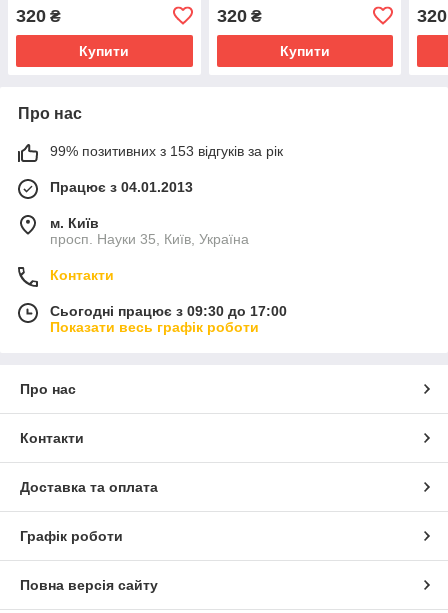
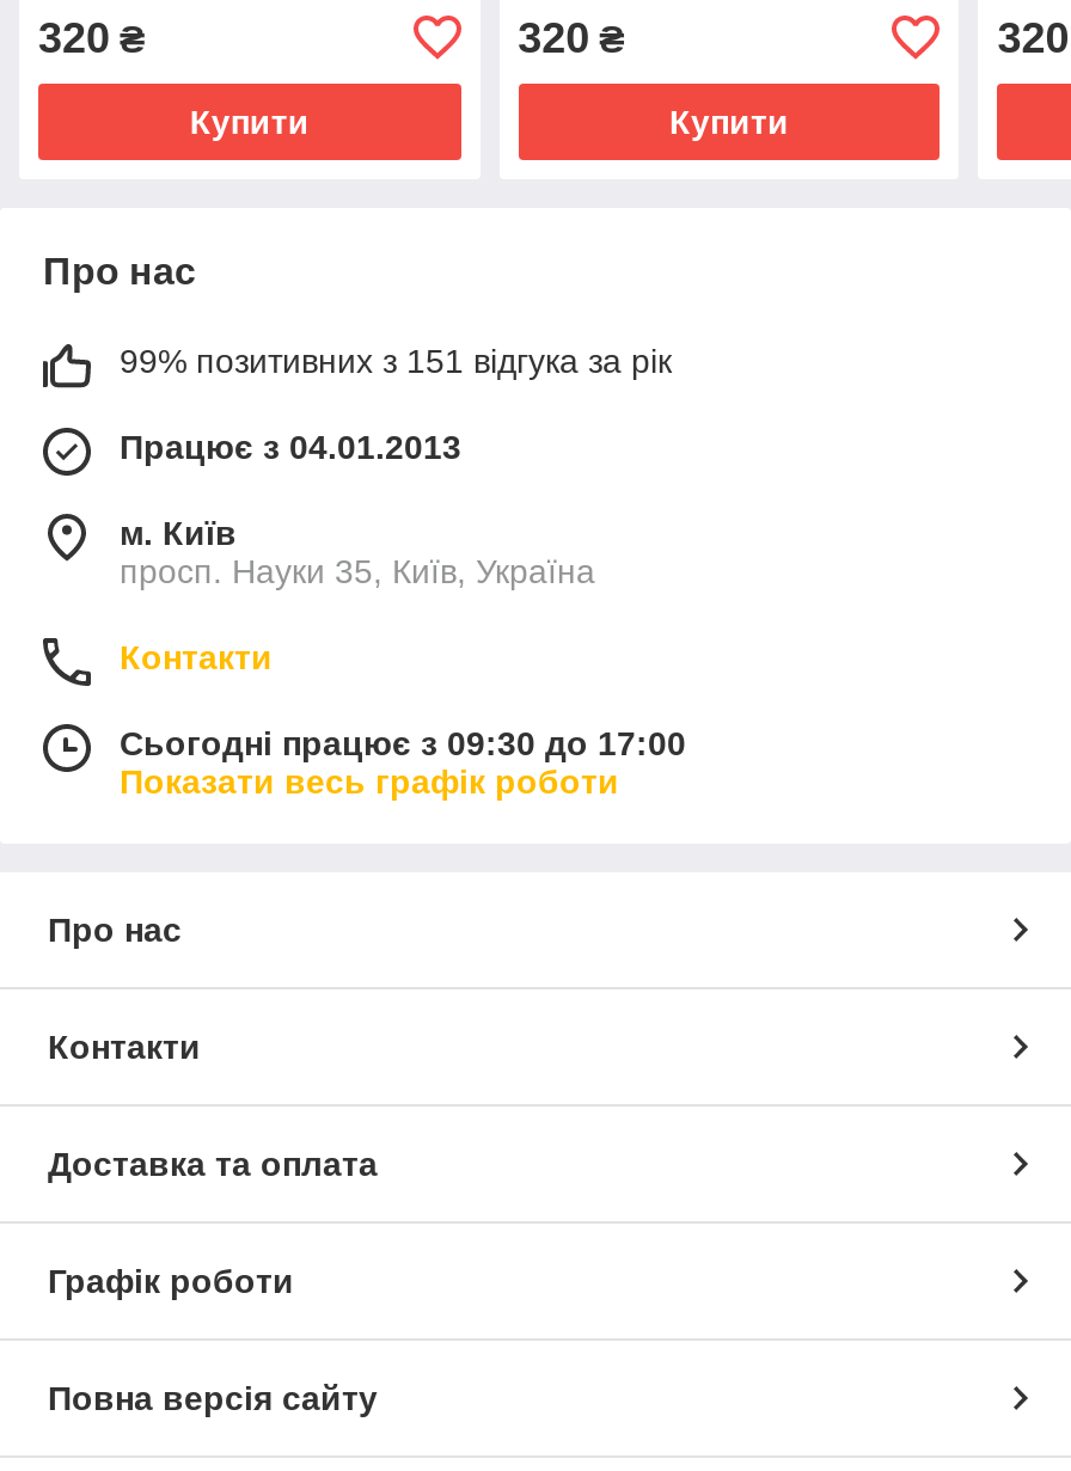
[50,143,283,159] 99% позитивних з 153 відгуків за рік -> [120,341,672,380] 99% позитивних з 151 відгука за рік

